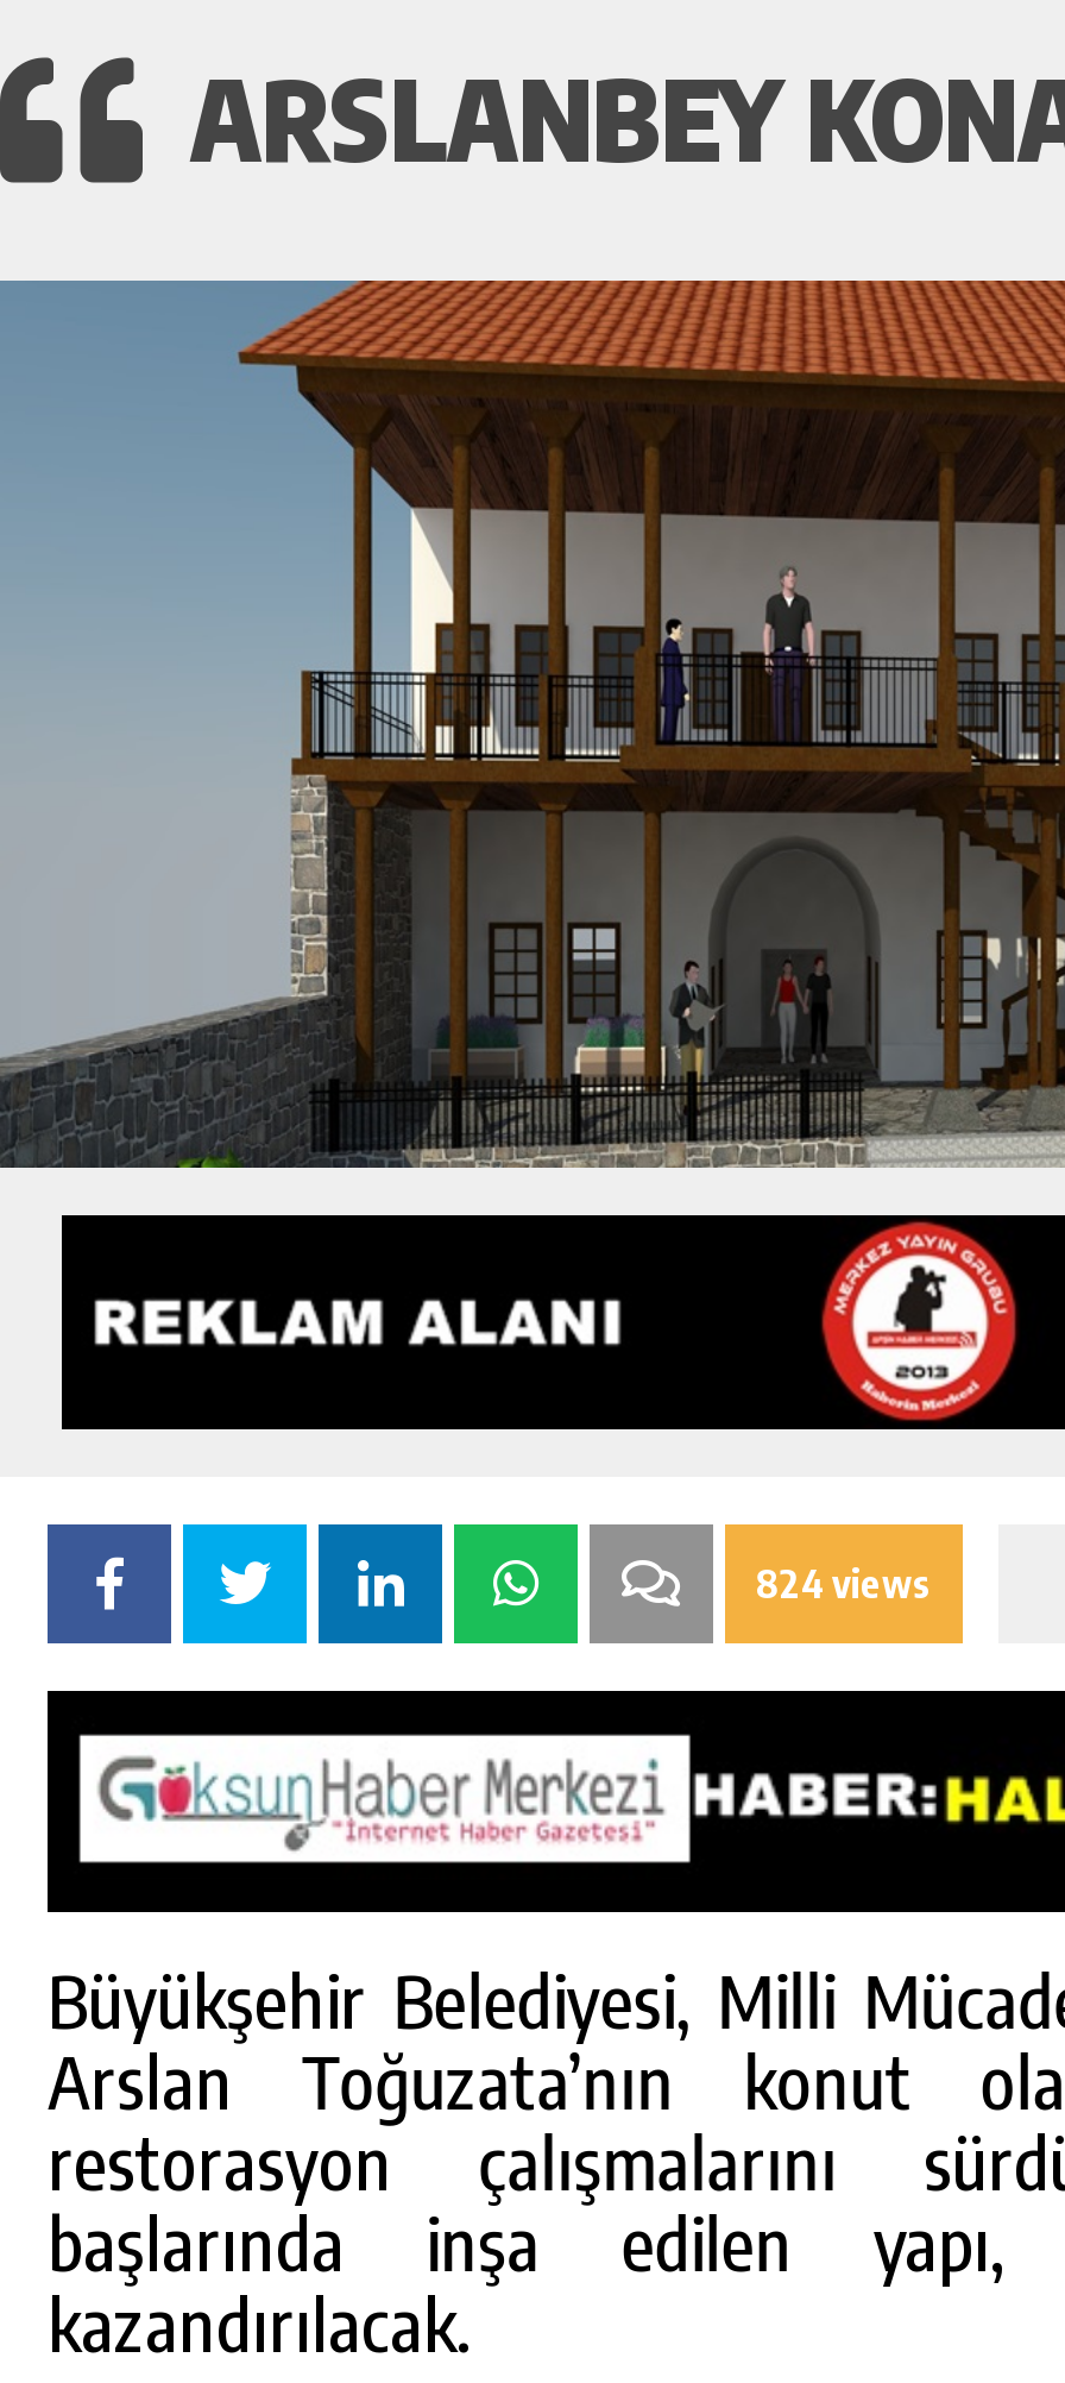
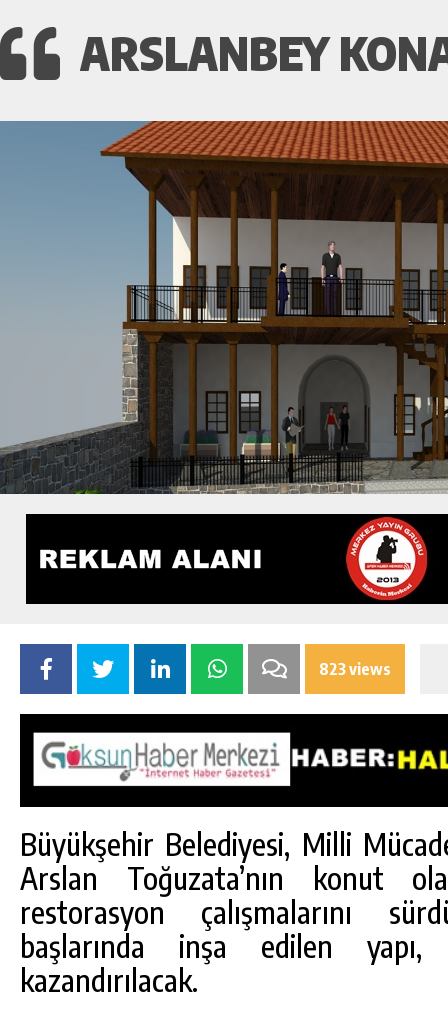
[756,1561,932,1608] 824 views -> [319,659,391,679] 823 views

